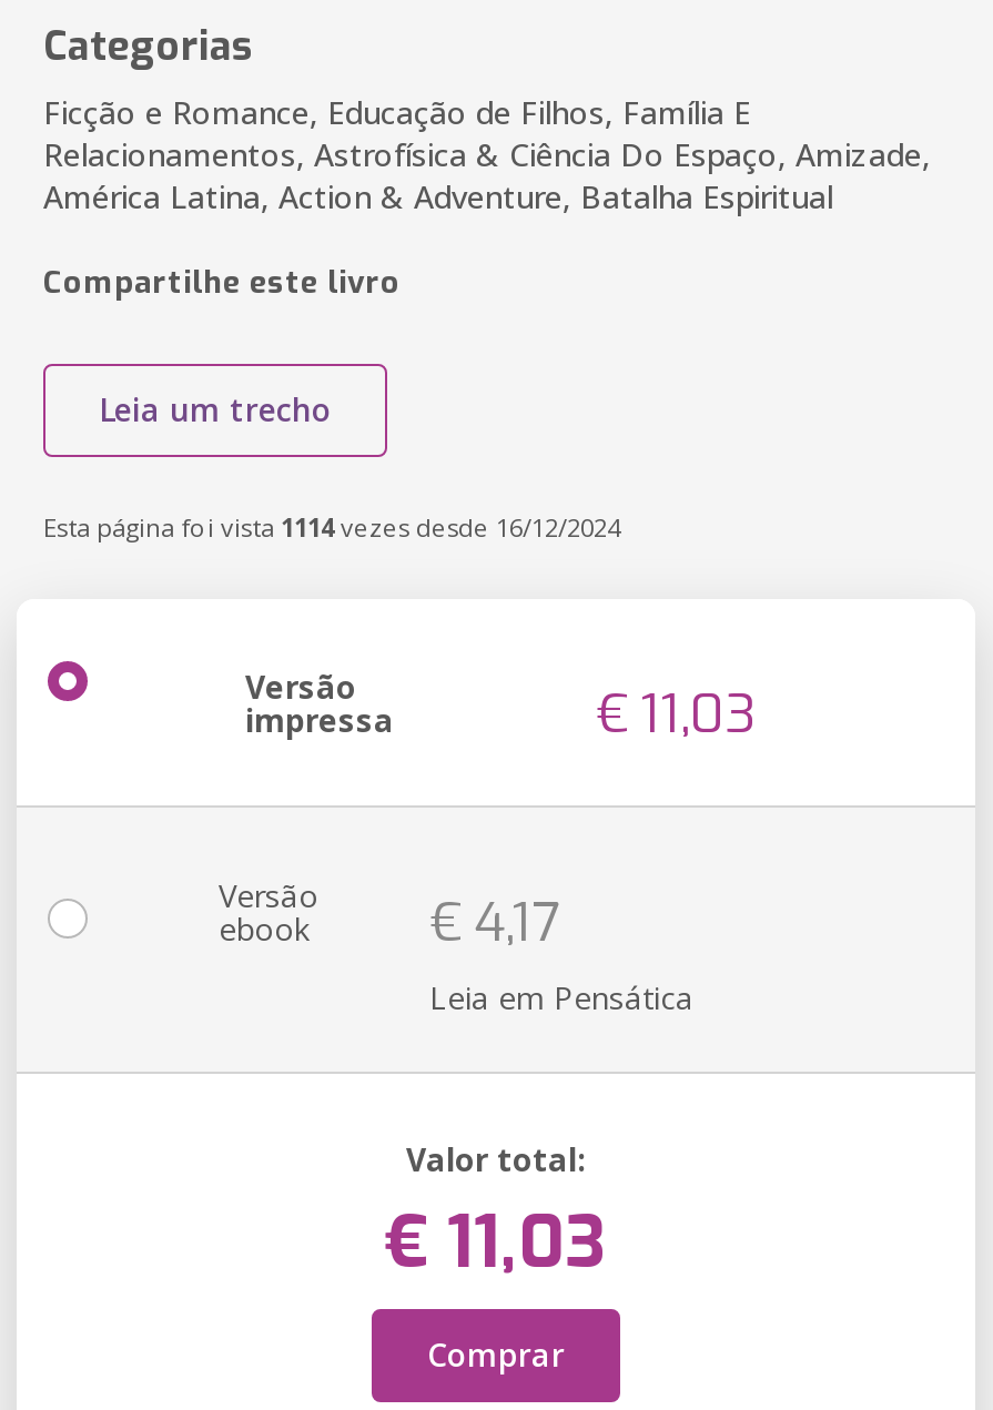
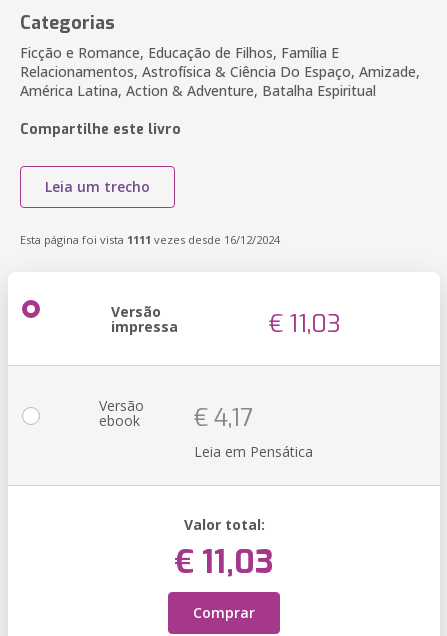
[43,510,620,544] Esta página foi vista 1114vezes desde 16/12/2024 -> [20,232,280,247] Esta página foi vista 1111vezes desde 16/12/2024

